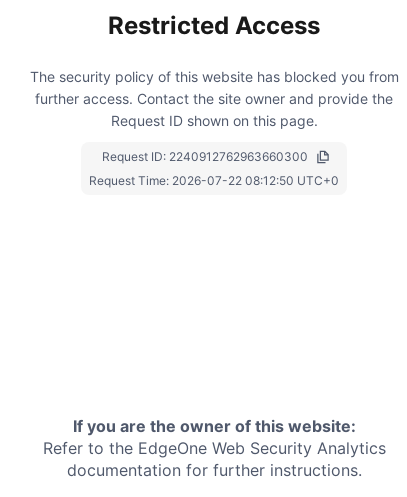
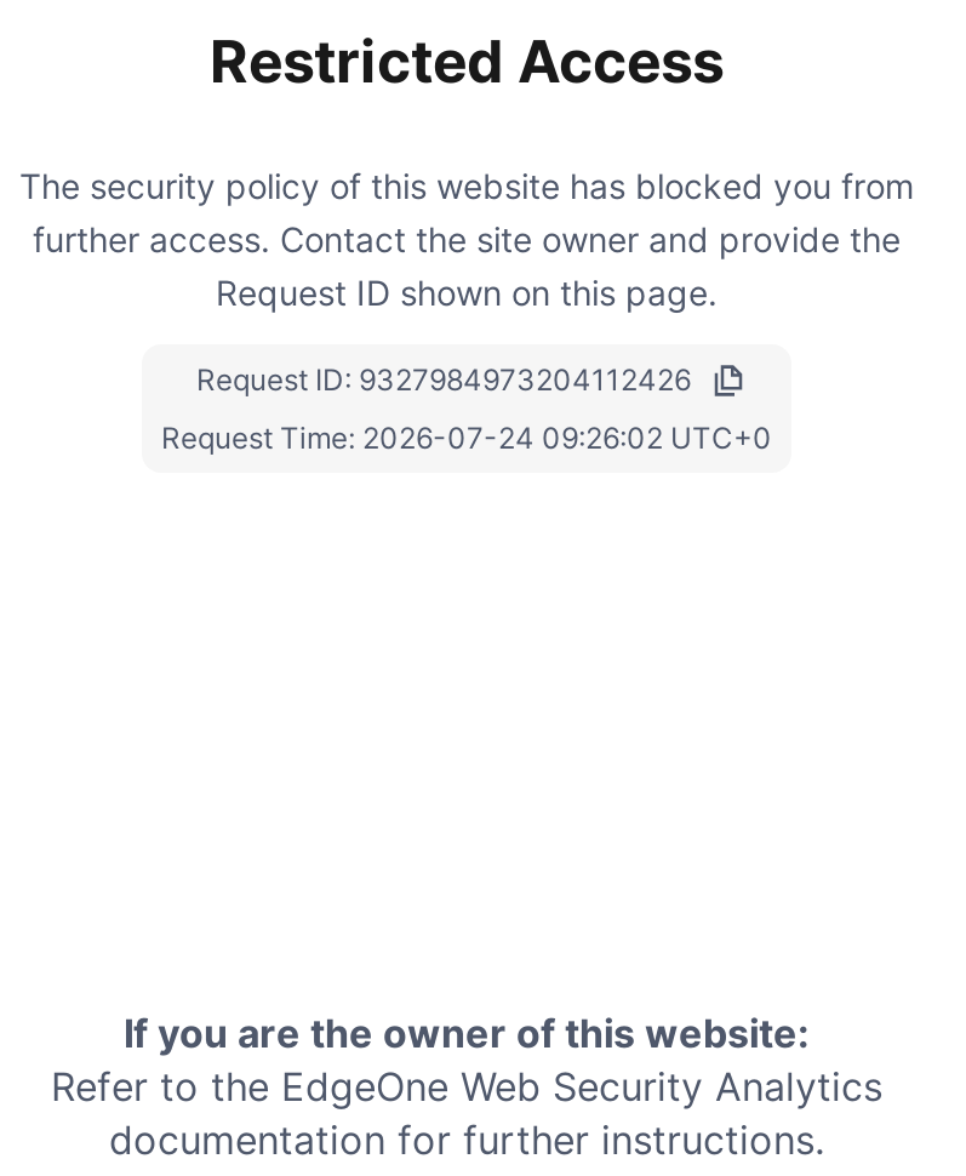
[101,149,307,164] Request ID: 2240912762963660300 -> [196,360,691,397] Request ID: 9327984973204112426
[89,173,339,188] Request Time: 2026-07-22 08:12:50 UTC+0 -> [161,419,772,455] Request Time: 2026-07-24 09:26:02 UTC+0

